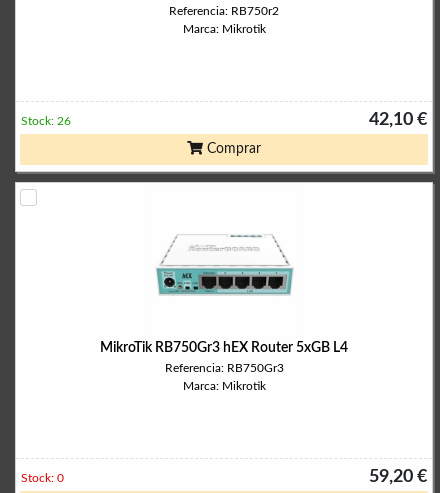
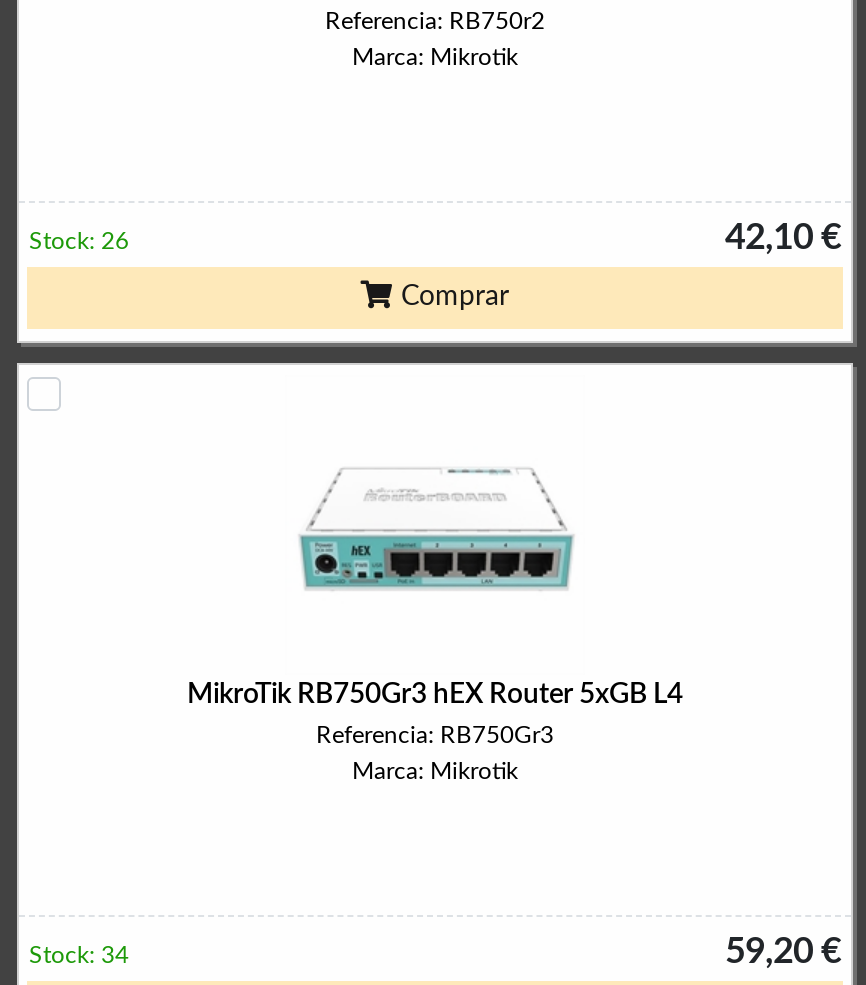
[21,472,64,484] Stock: 0 -> [29,943,129,967] Stock: 34

